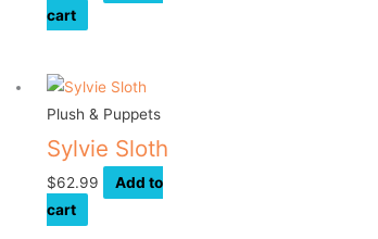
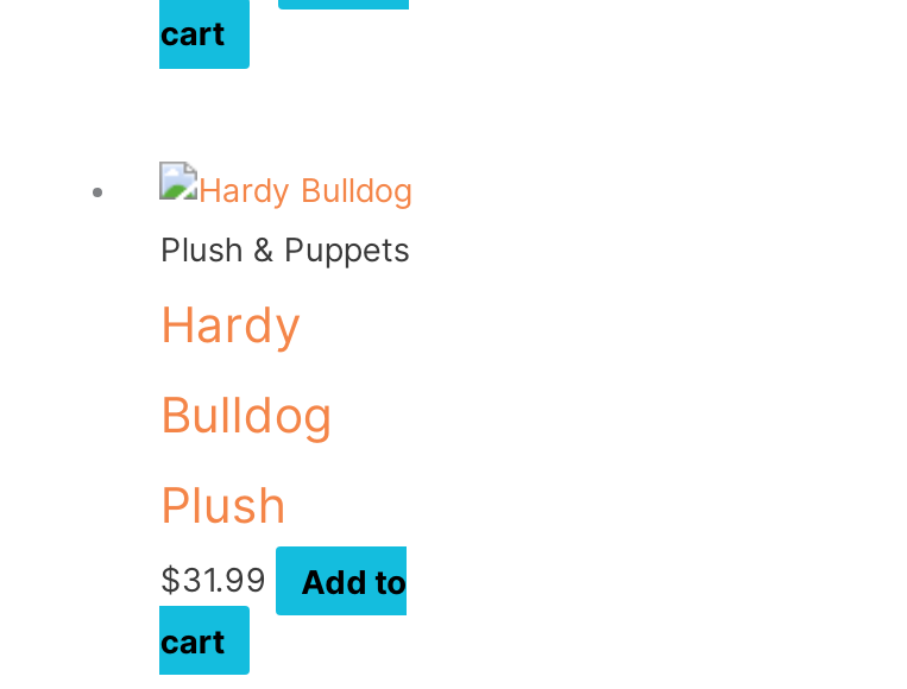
[47,135,169,192] Sylvie Sloth | $62.99 -> [160,295,334,599] Hardy | Bulldog | Plush | $31.99

